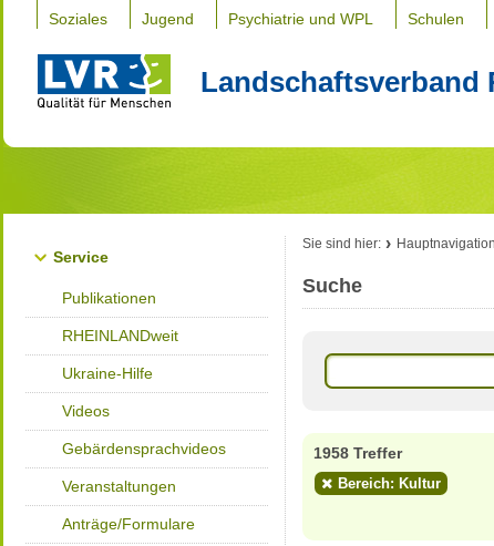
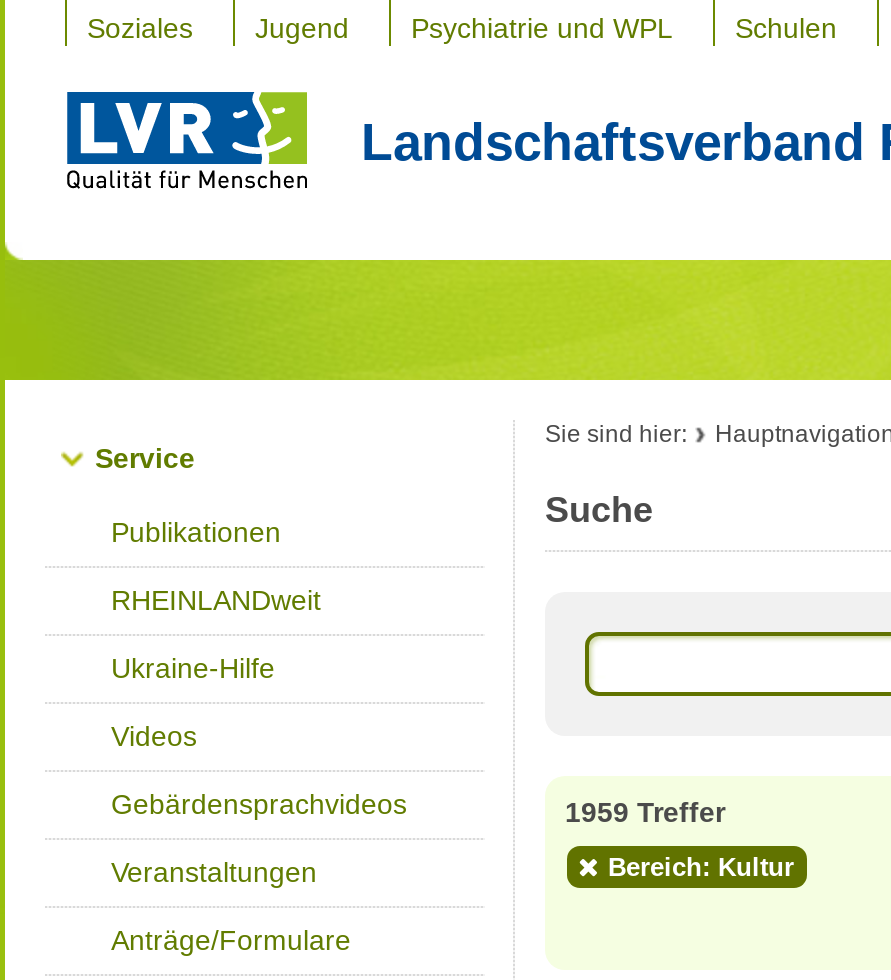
[313,444,402,462] 1958 Treffer -> [565,796,725,828] 1959 Treffer

